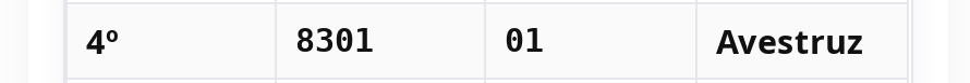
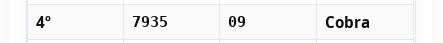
[295,19,862,63] 8301 | 01 | Avestruz -> [132,12,370,32] 7935 | 09 | Cobra

